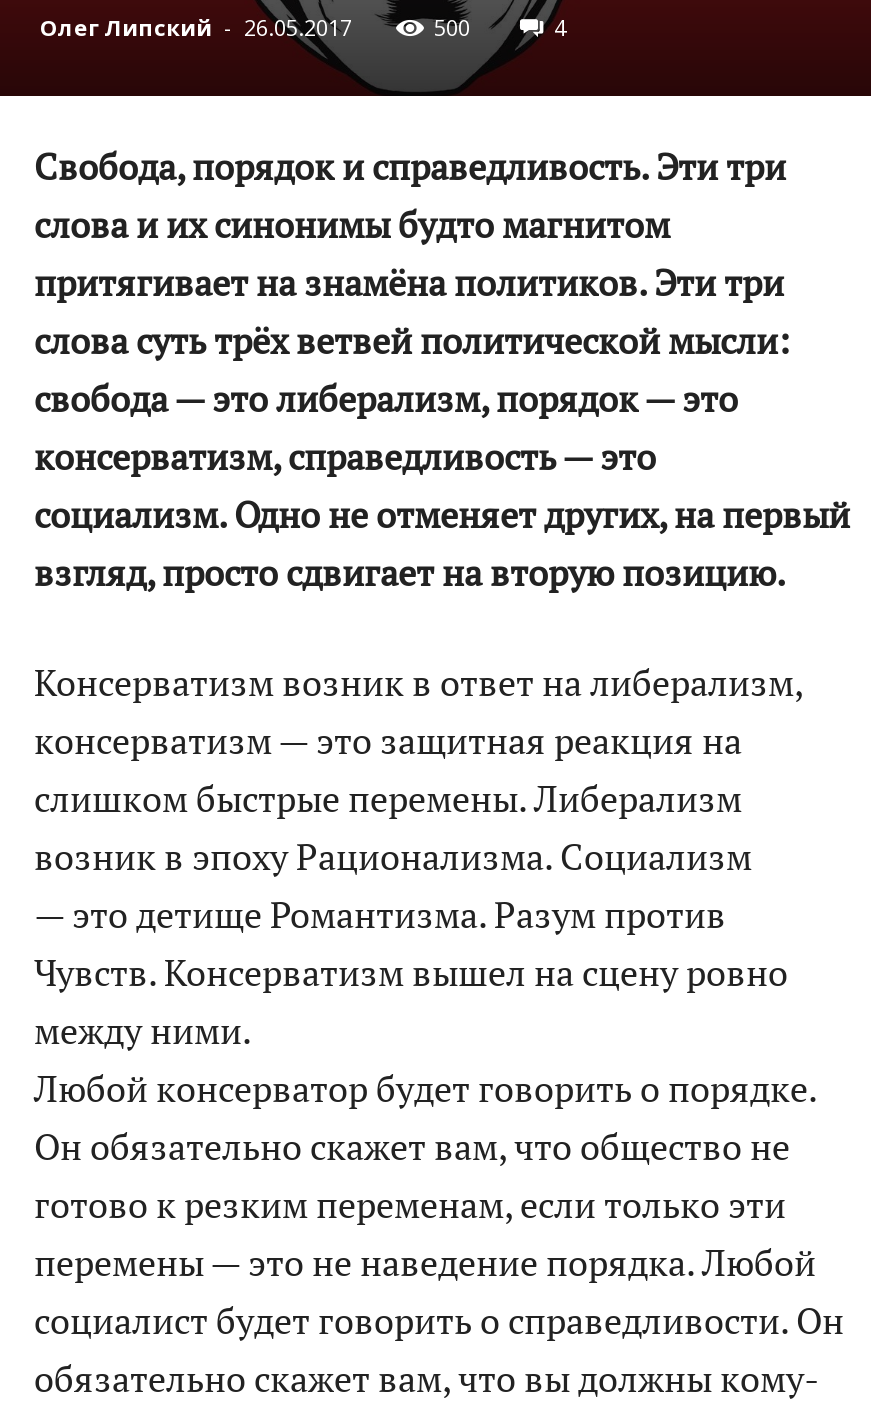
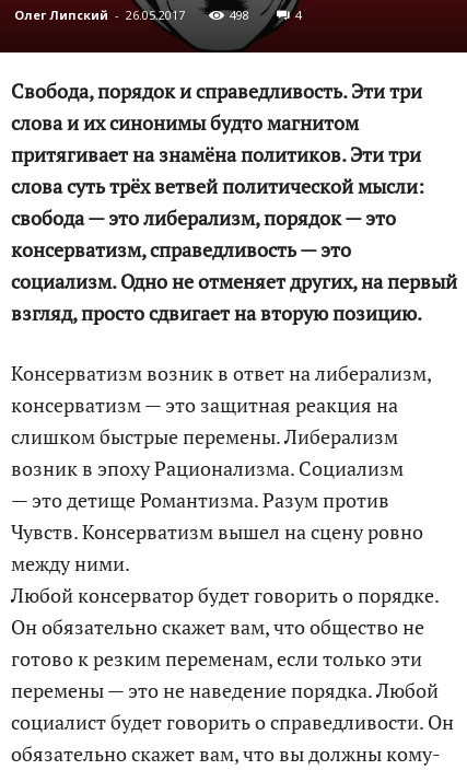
[434,12,470,42] 500 -> [230,6,249,23] 498

